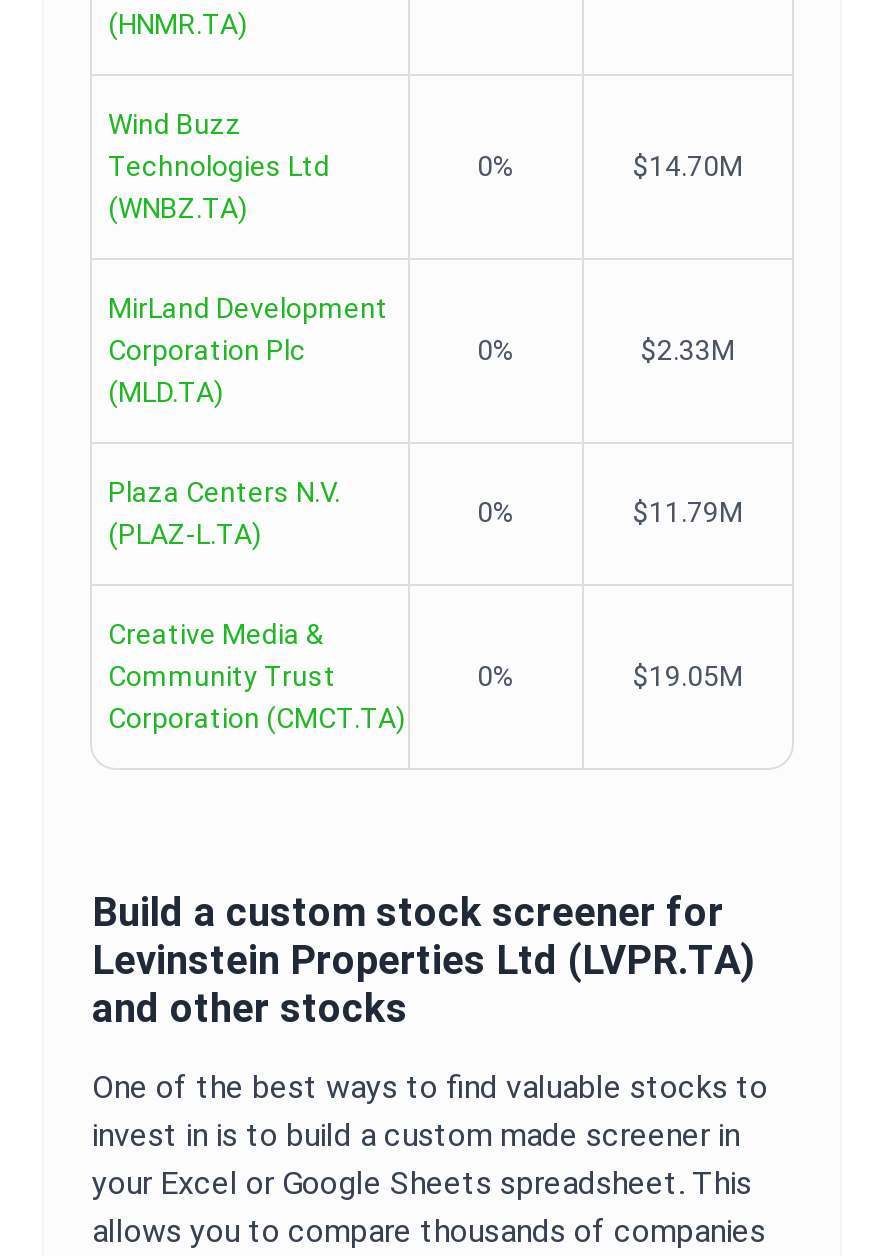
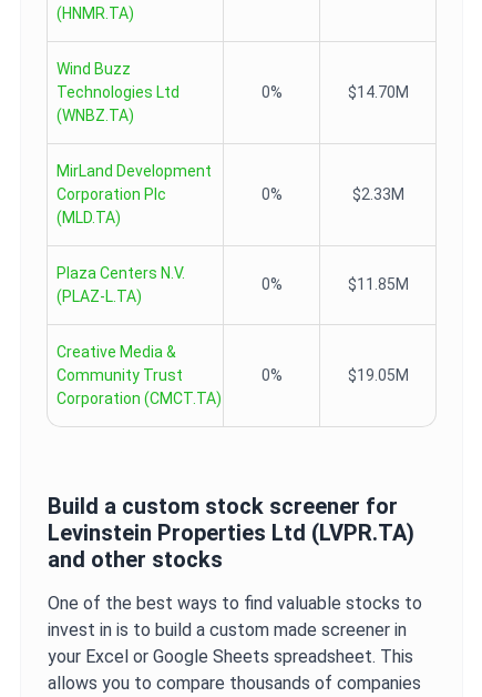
[633,496,743,528] $11.79M -> [347,275,408,293] $11.85M

